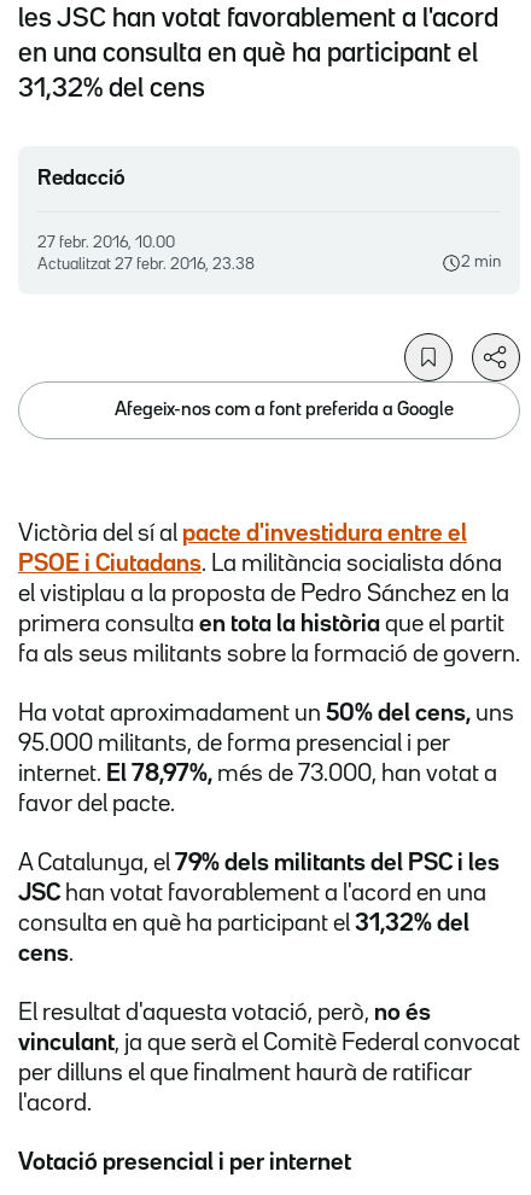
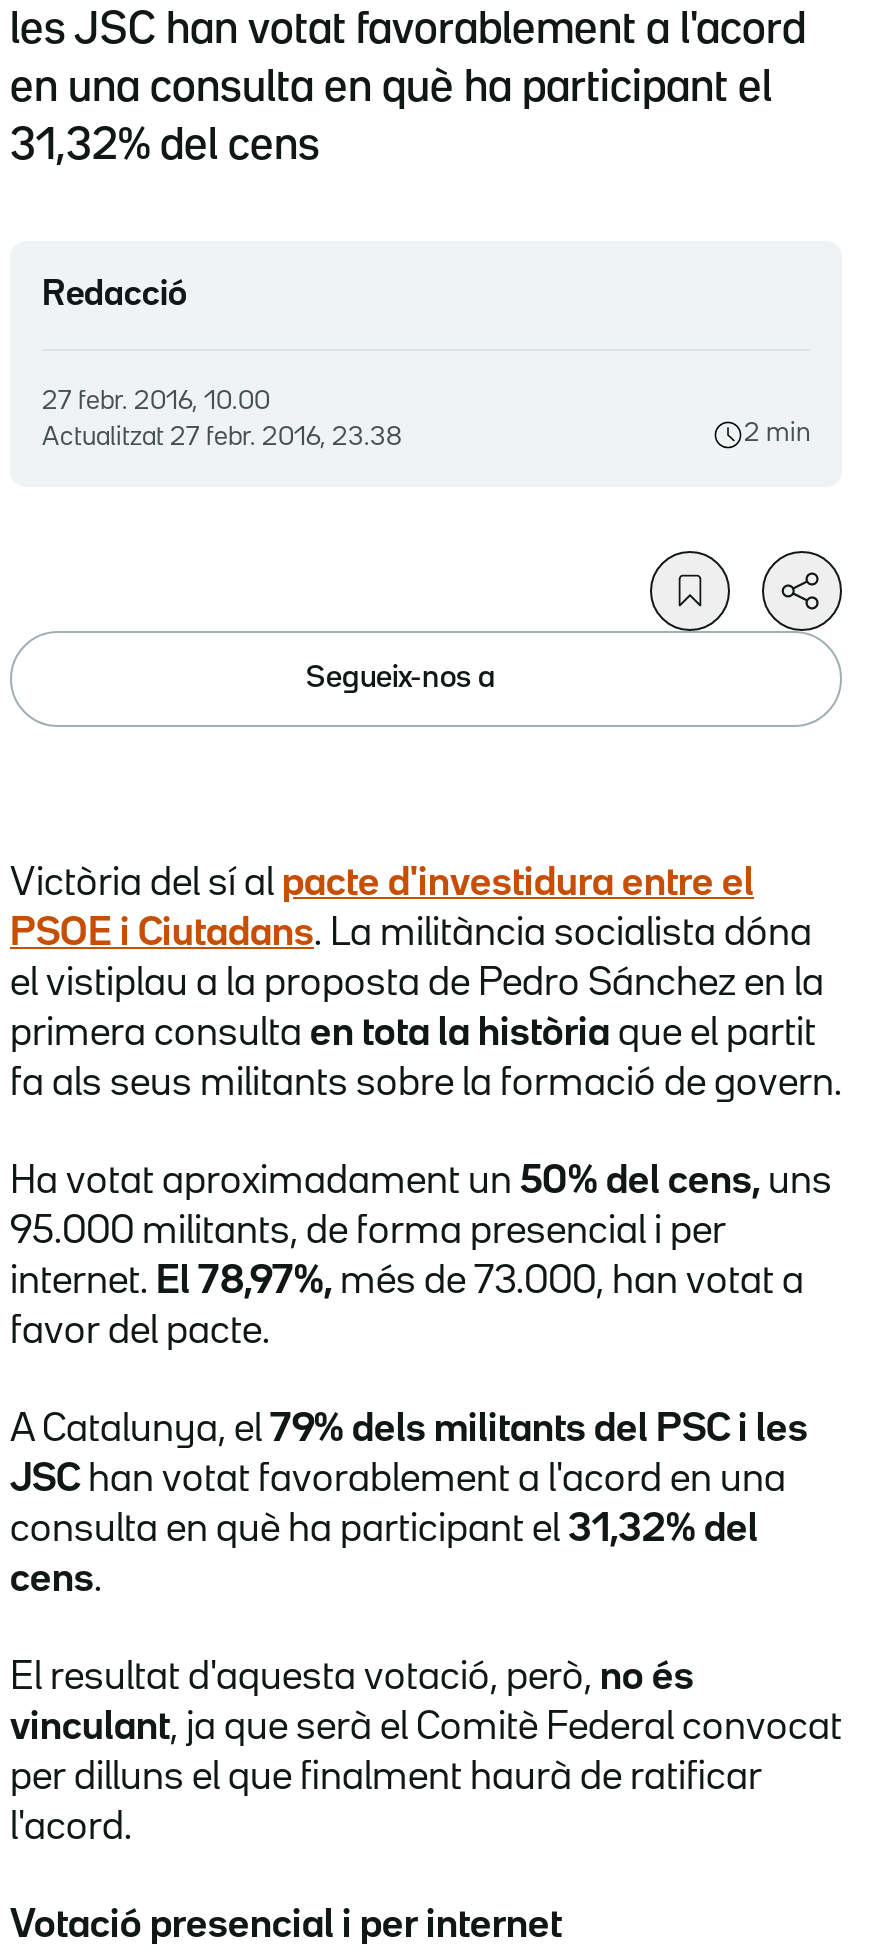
[115,401,454,418] Afegeix-nos com a font preferida a Google -> [306,664,496,692] Segueix-nos a

